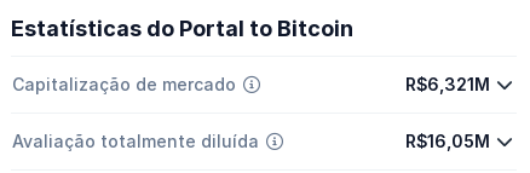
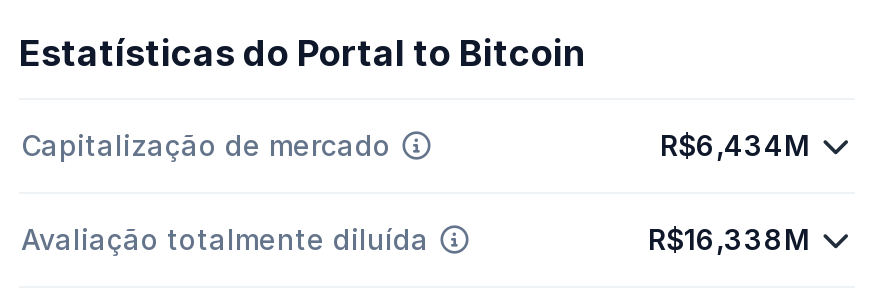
[405,74,489,94] R$6,321M -> [660,128,810,162] R$6,434M
[405,131,489,151] R$16,05M -> [648,222,810,256] R$16,338M

